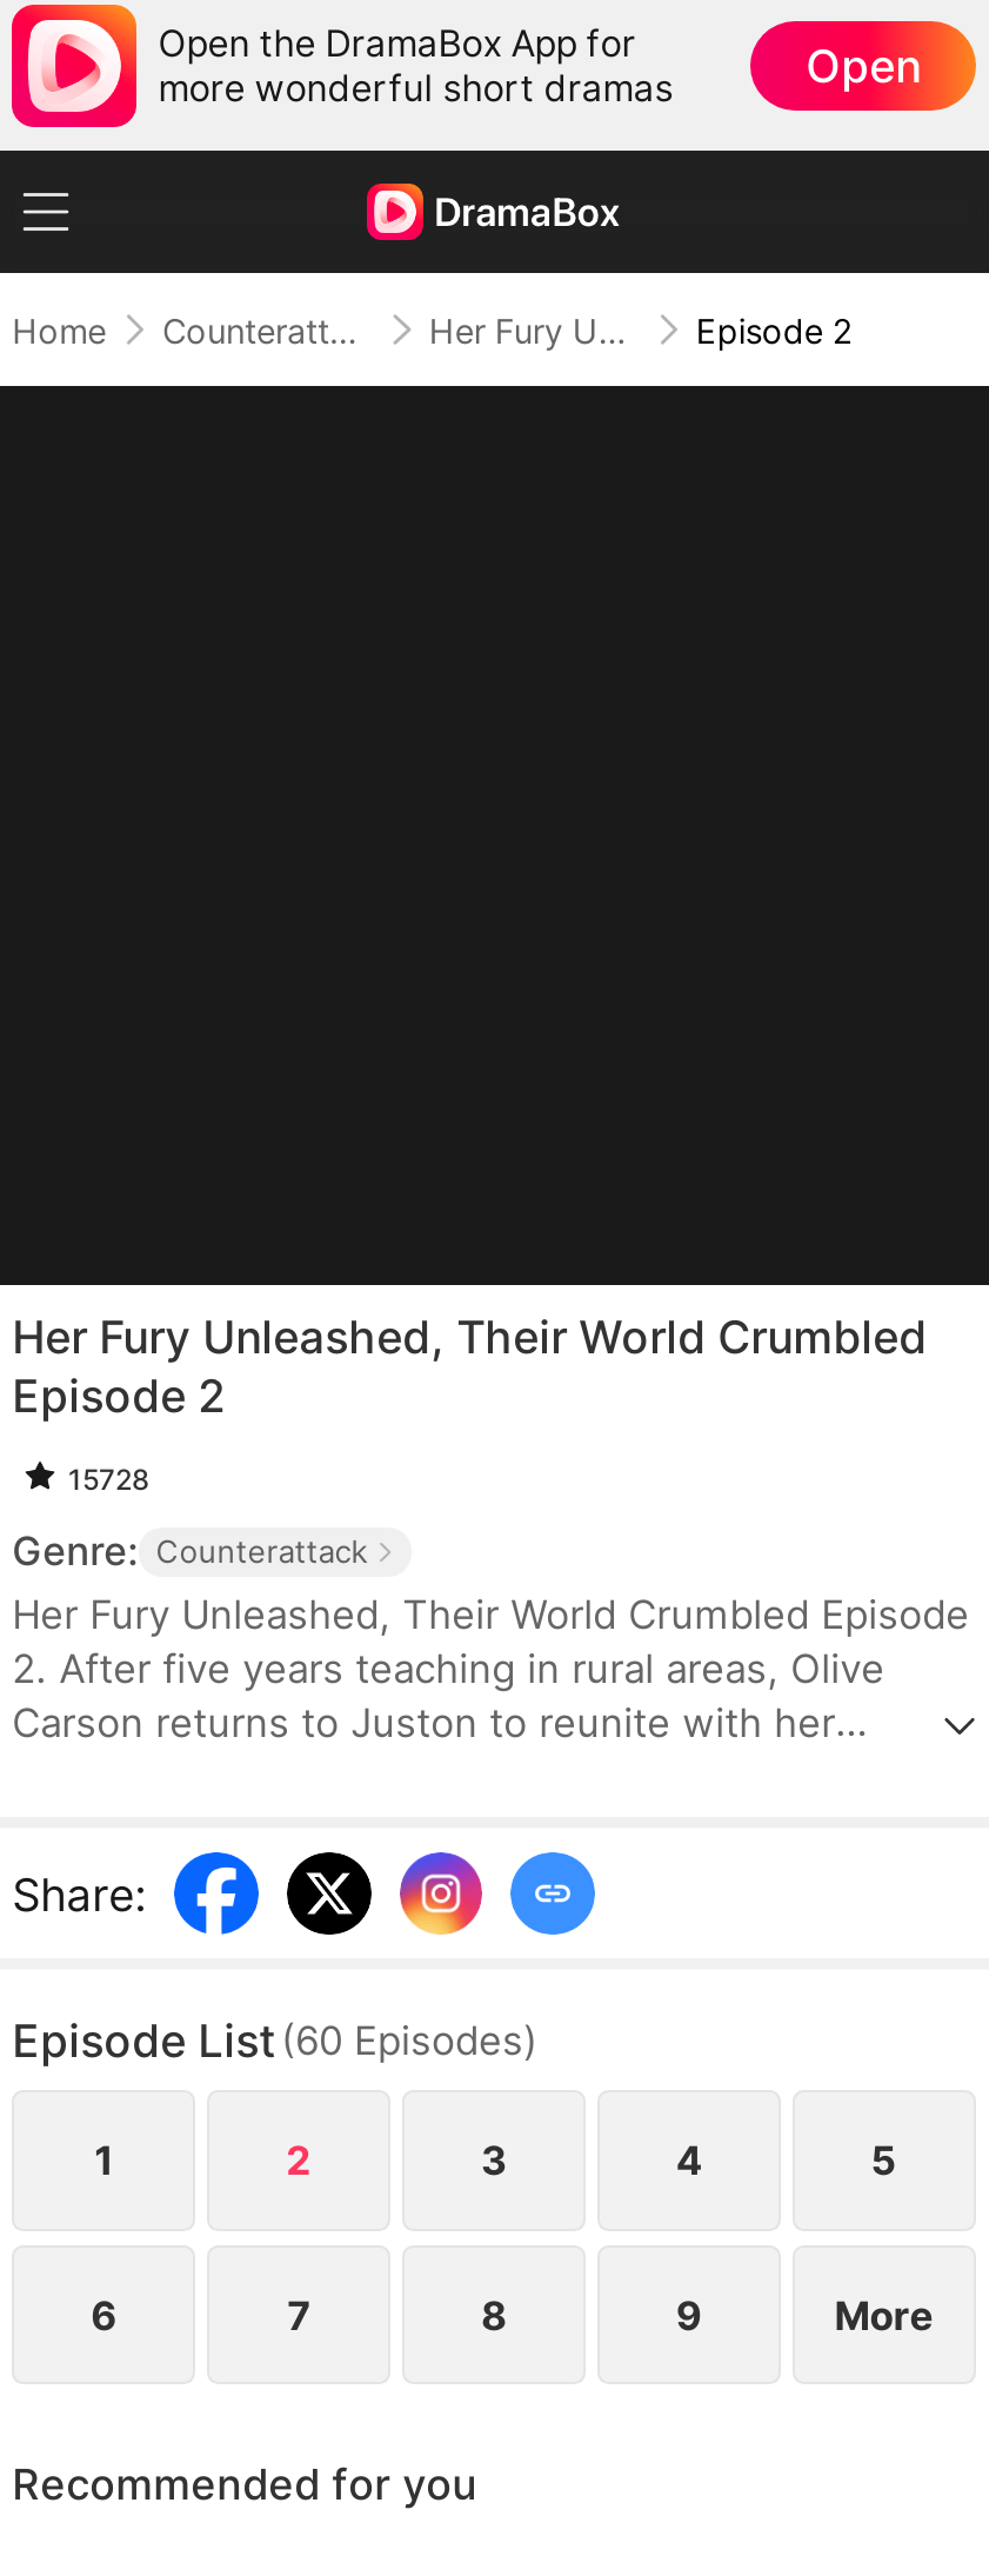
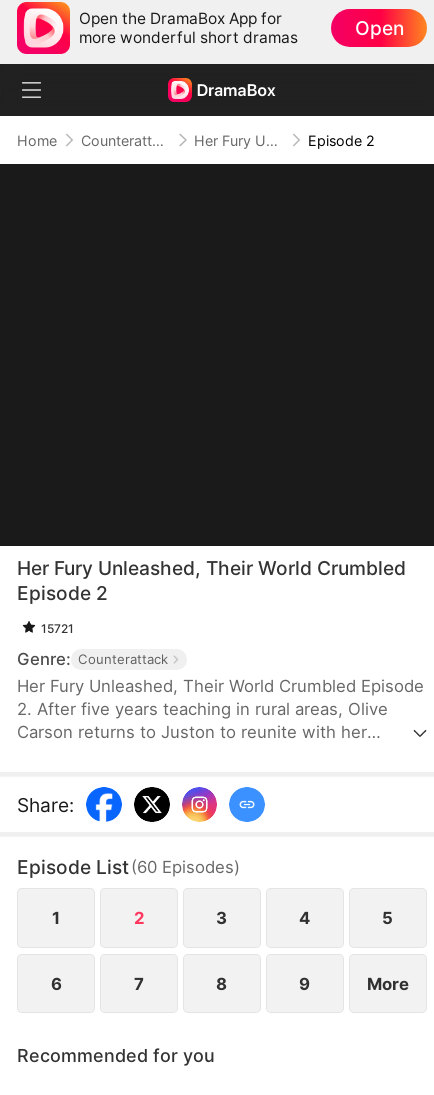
[68,1461,151,1496] 15728 -> [41,621,74,636] 15721

